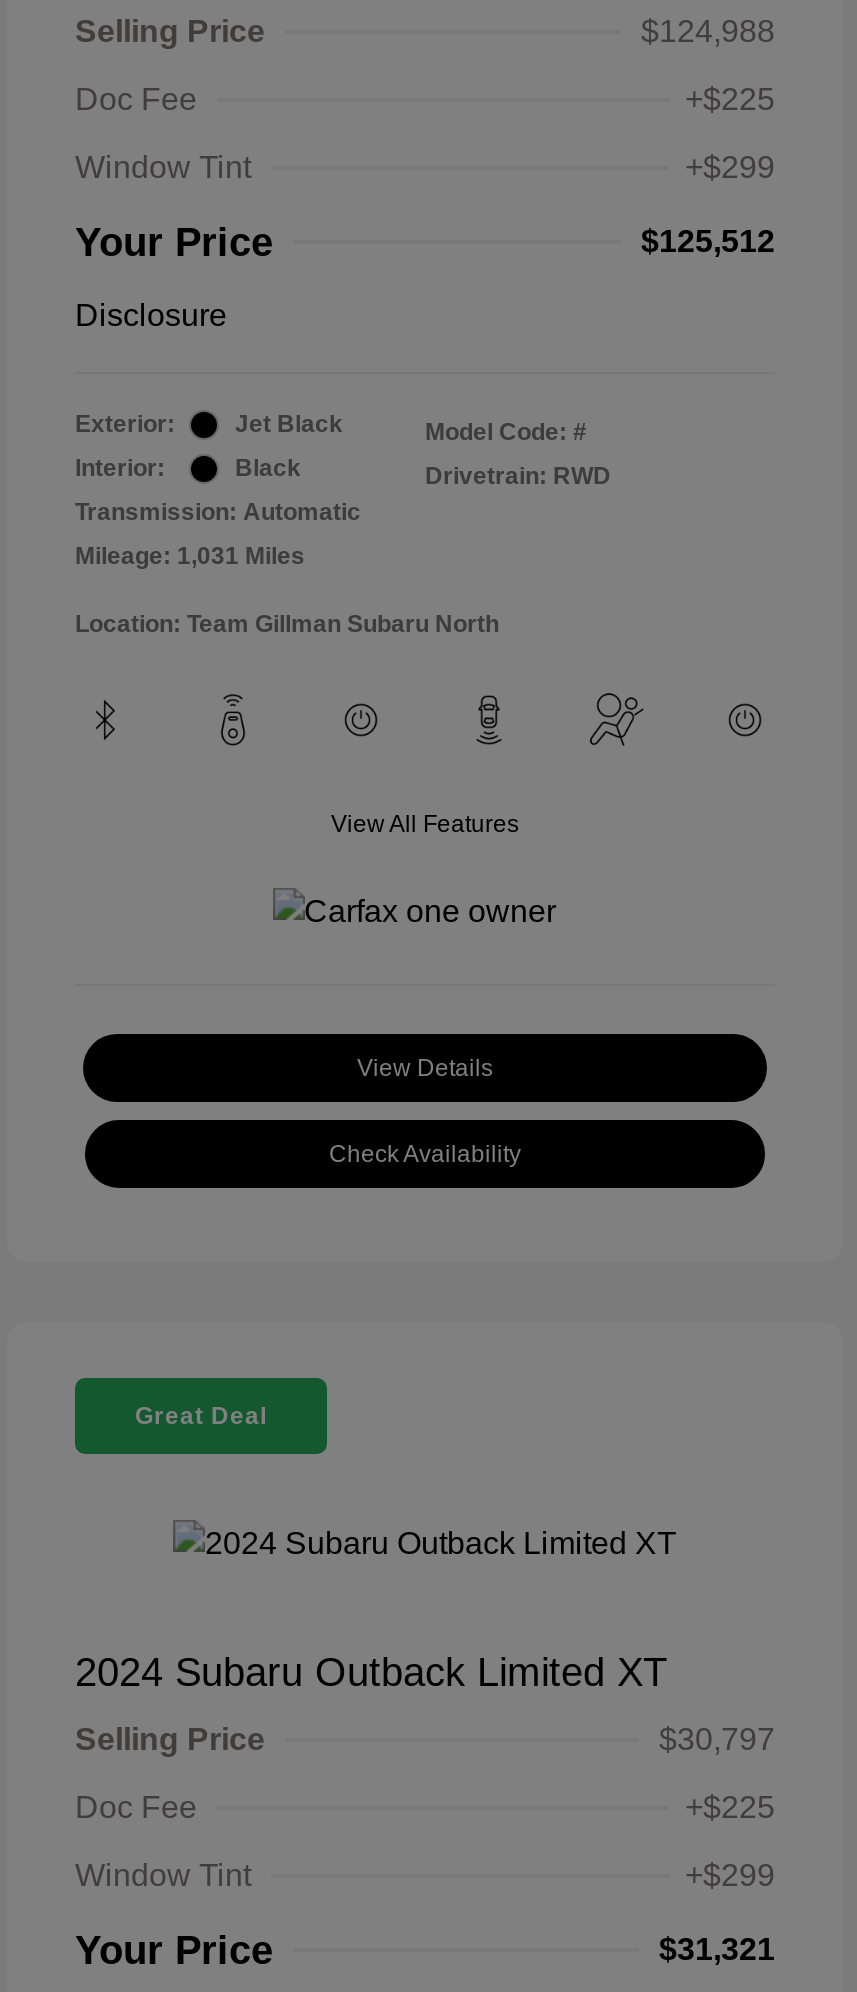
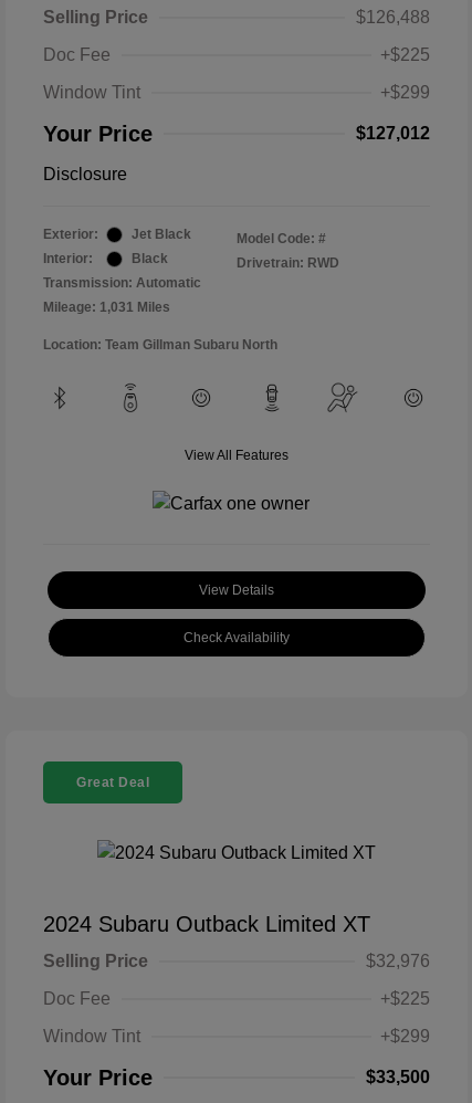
[641,14,775,48] $124,988 -> [356,8,430,27] $126,488
[641,224,775,258] $125,512 -> [356,124,430,143] $127,012
[659,1722,775,1756] $30,797 -> [366,952,430,970] $32,976
[659,1932,775,1966] $31,321 -> [366,1068,430,1086] $33,500

